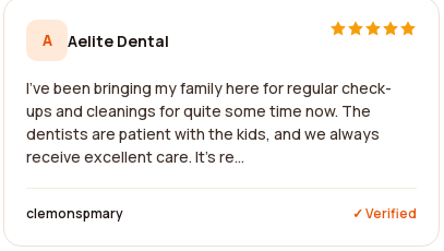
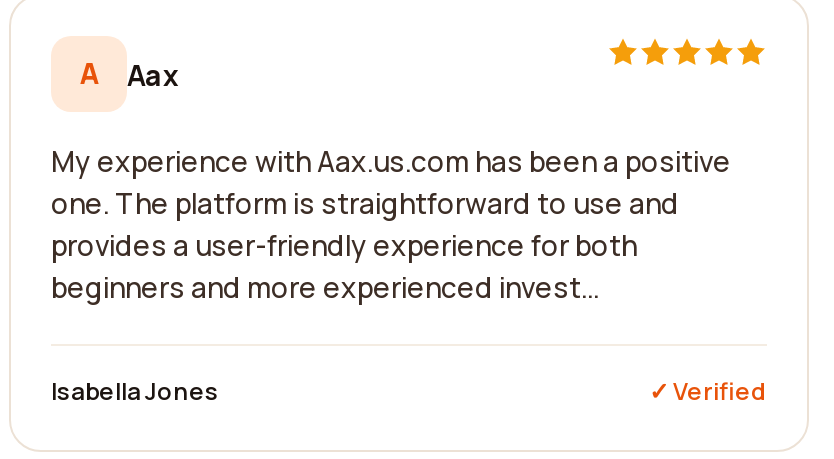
[68,30,169,51] Aelite Dental -> [127,55,179,93] Aax
[26,77,392,167] I've been bringing my family here for regular check- | ups and cleanings for quite some time now. The | dentists are patient with the kids, and we always | receive excellent care. It's re... -> [51,142,731,306] My experience with Aax.us.com has been a positive | one. The platform is straightforward to use and | provides a user-friendly experience for both | beginners and more experienced invest...
[26,204,123,223] clemonspmary -> [51,374,219,408] Isabella Jones

